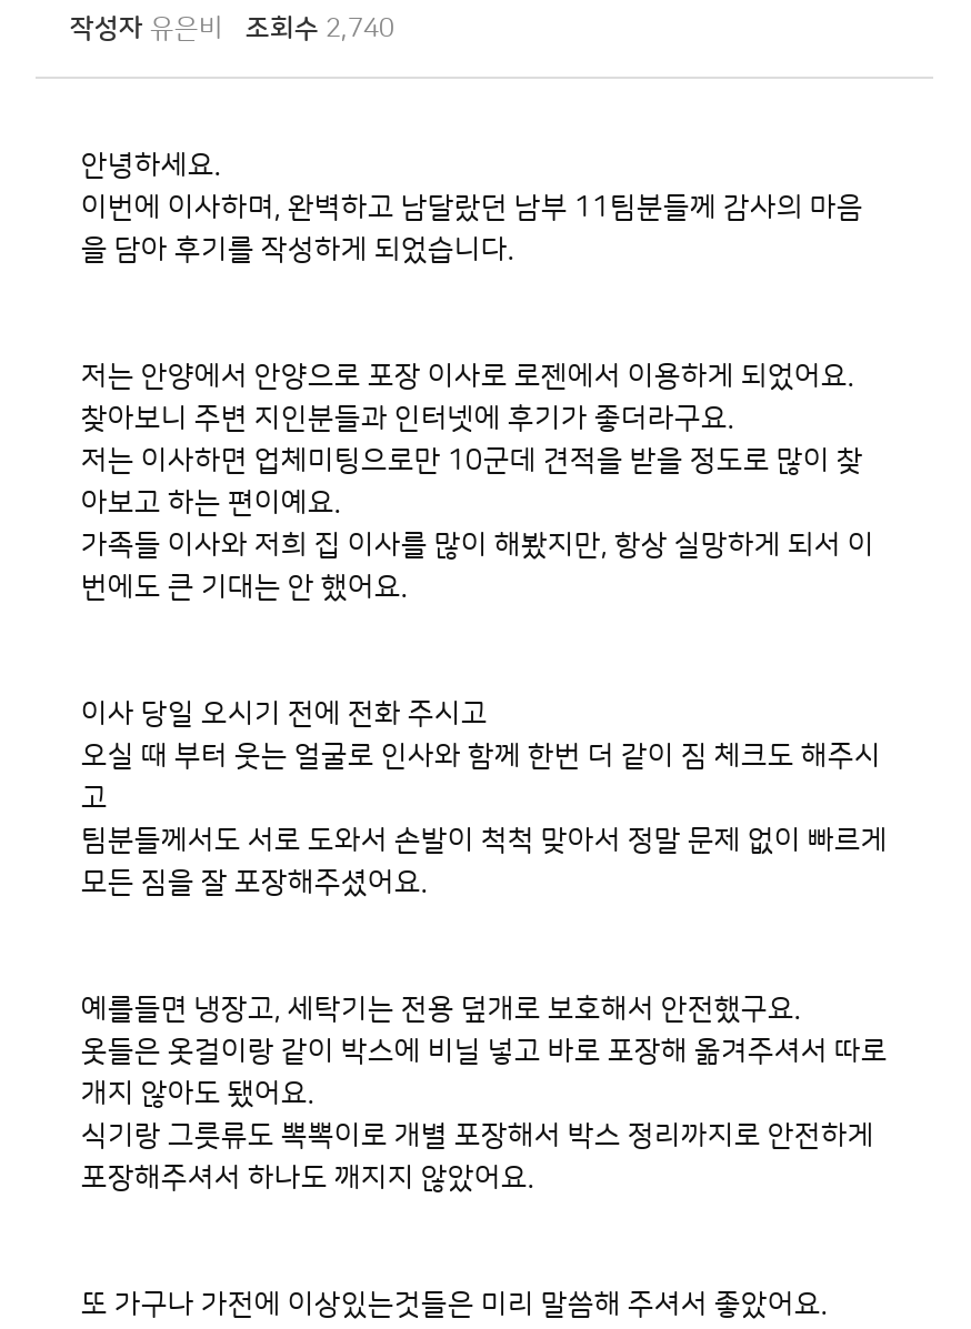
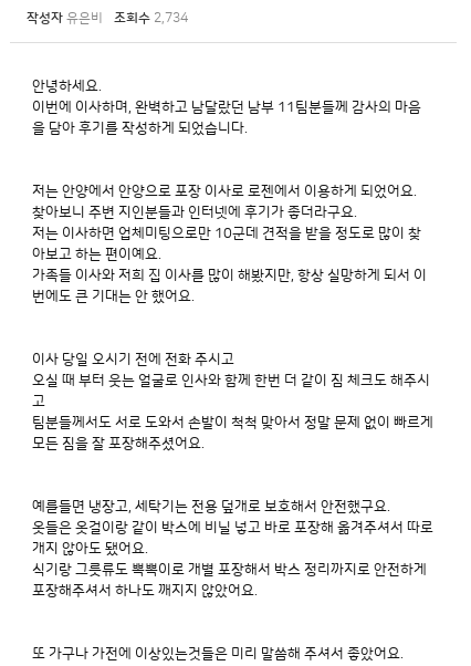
[70,14,394,43] 작성자 유은비 조회수 2,740 -> [27,11,188,25] 작성자 유은비 조회수 2,734

